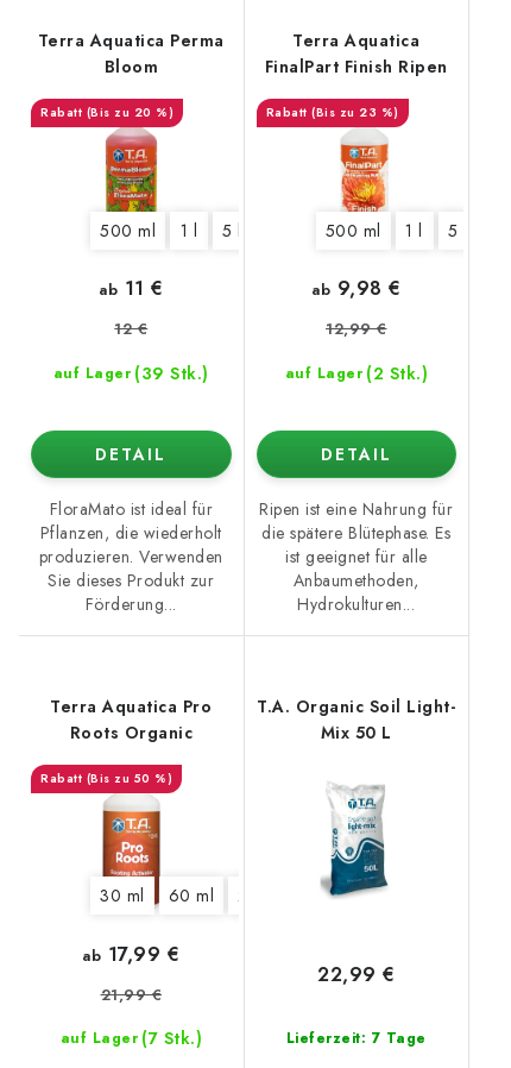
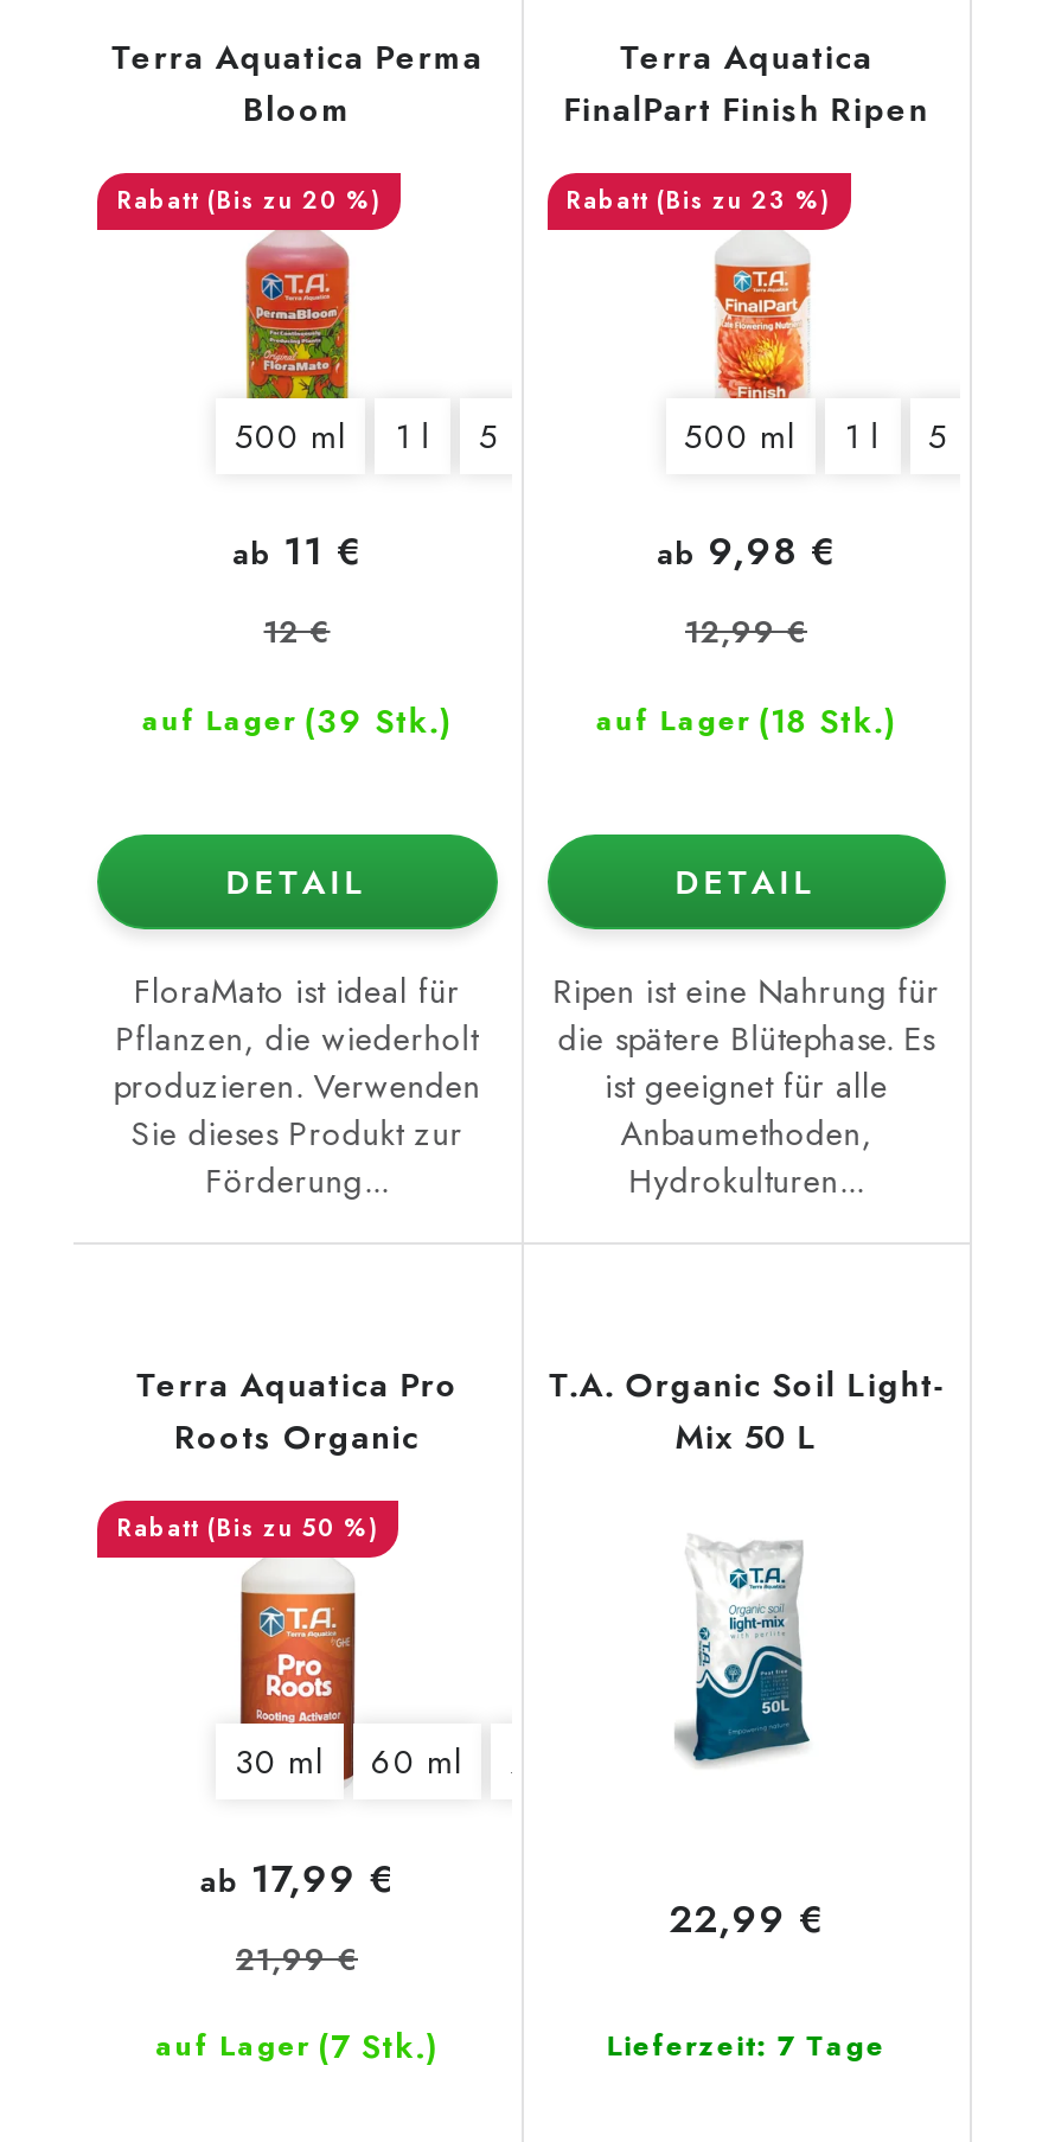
[285,361,428,385] auf Lager (2 Stk.) -> [596,696,897,744] auf Lager (18 Stk.)

